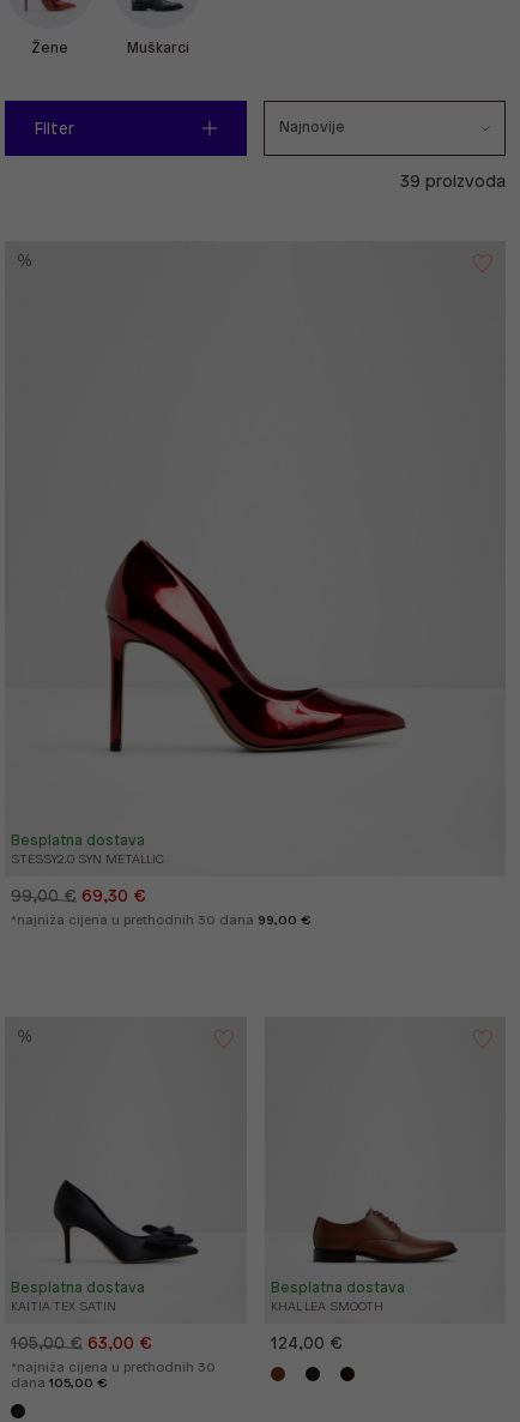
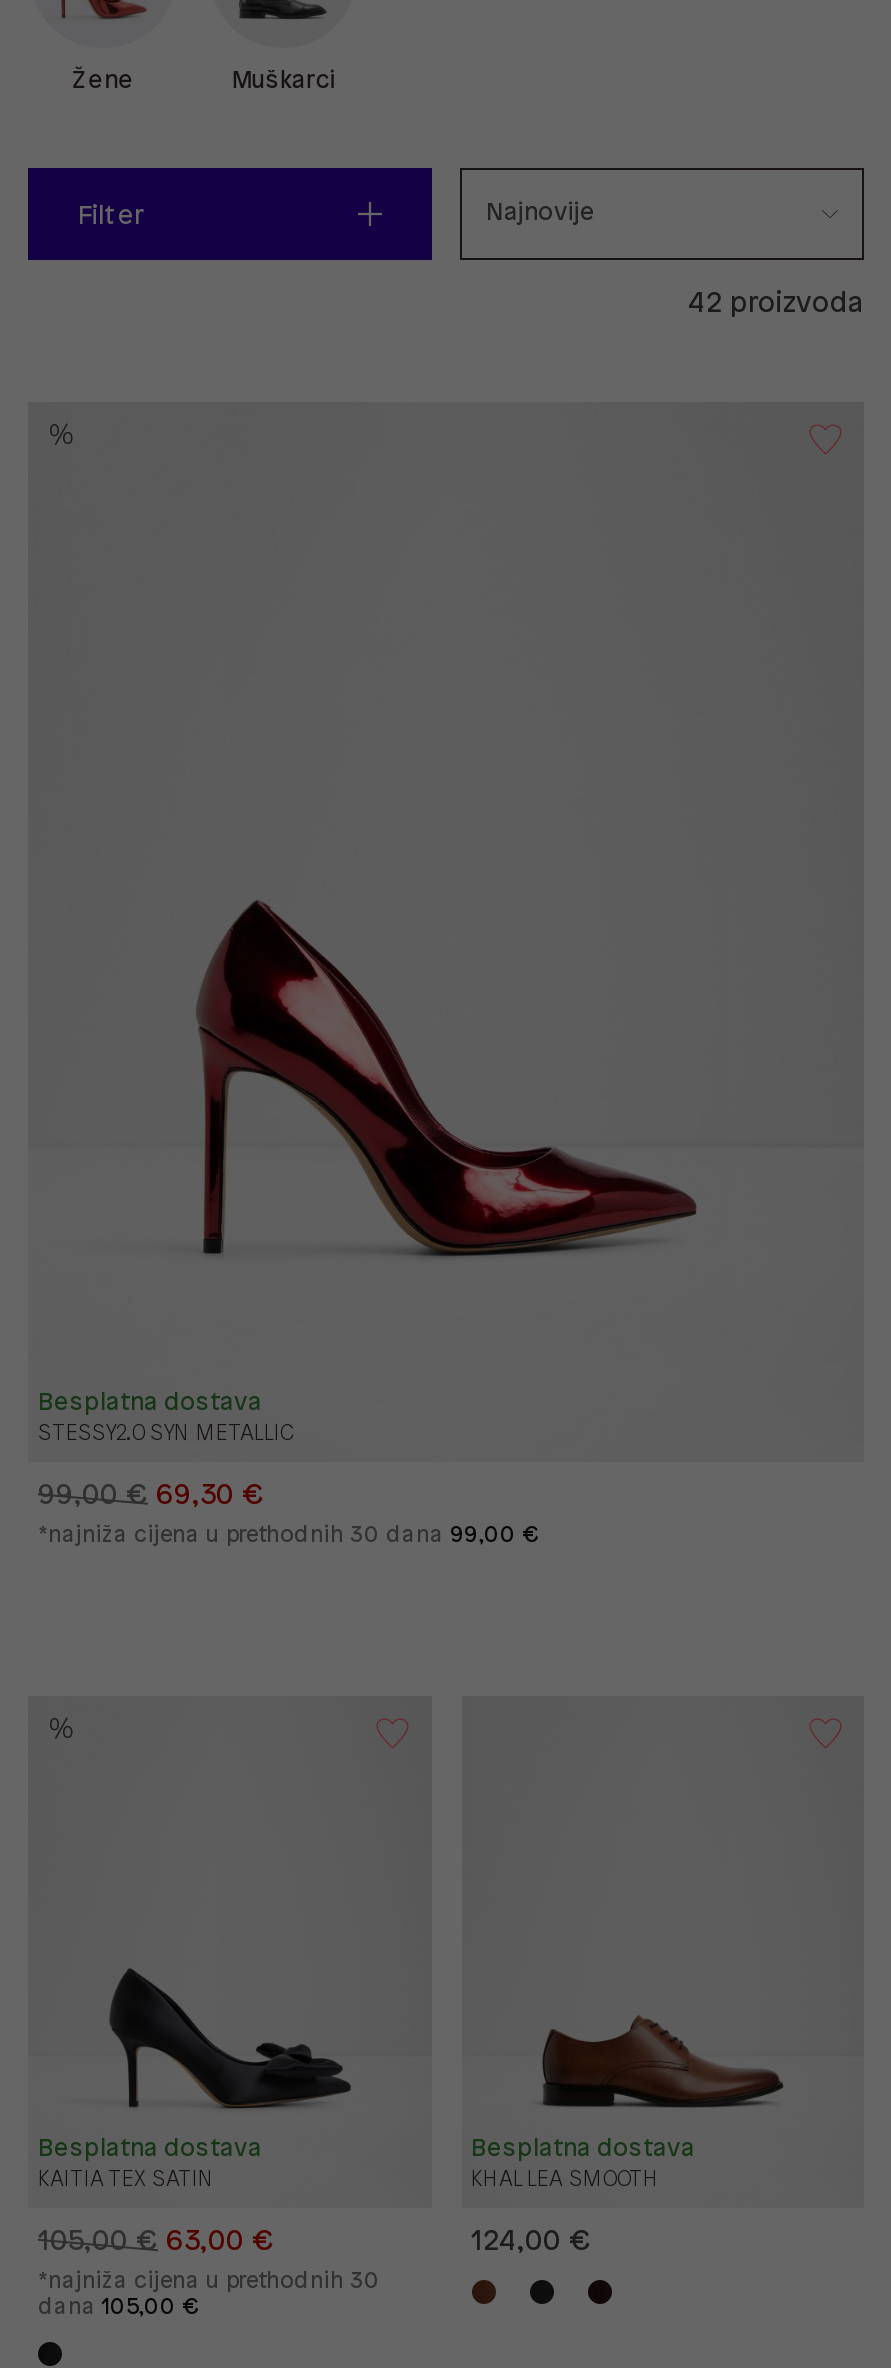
[400,173,506,191] 39 proizvoda -> [688,289,864,319] 42 proizvoda

